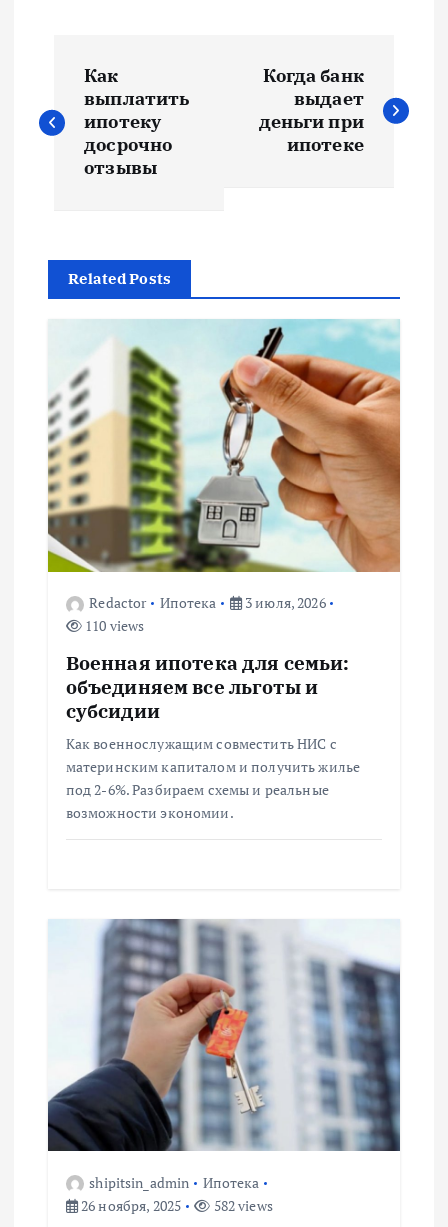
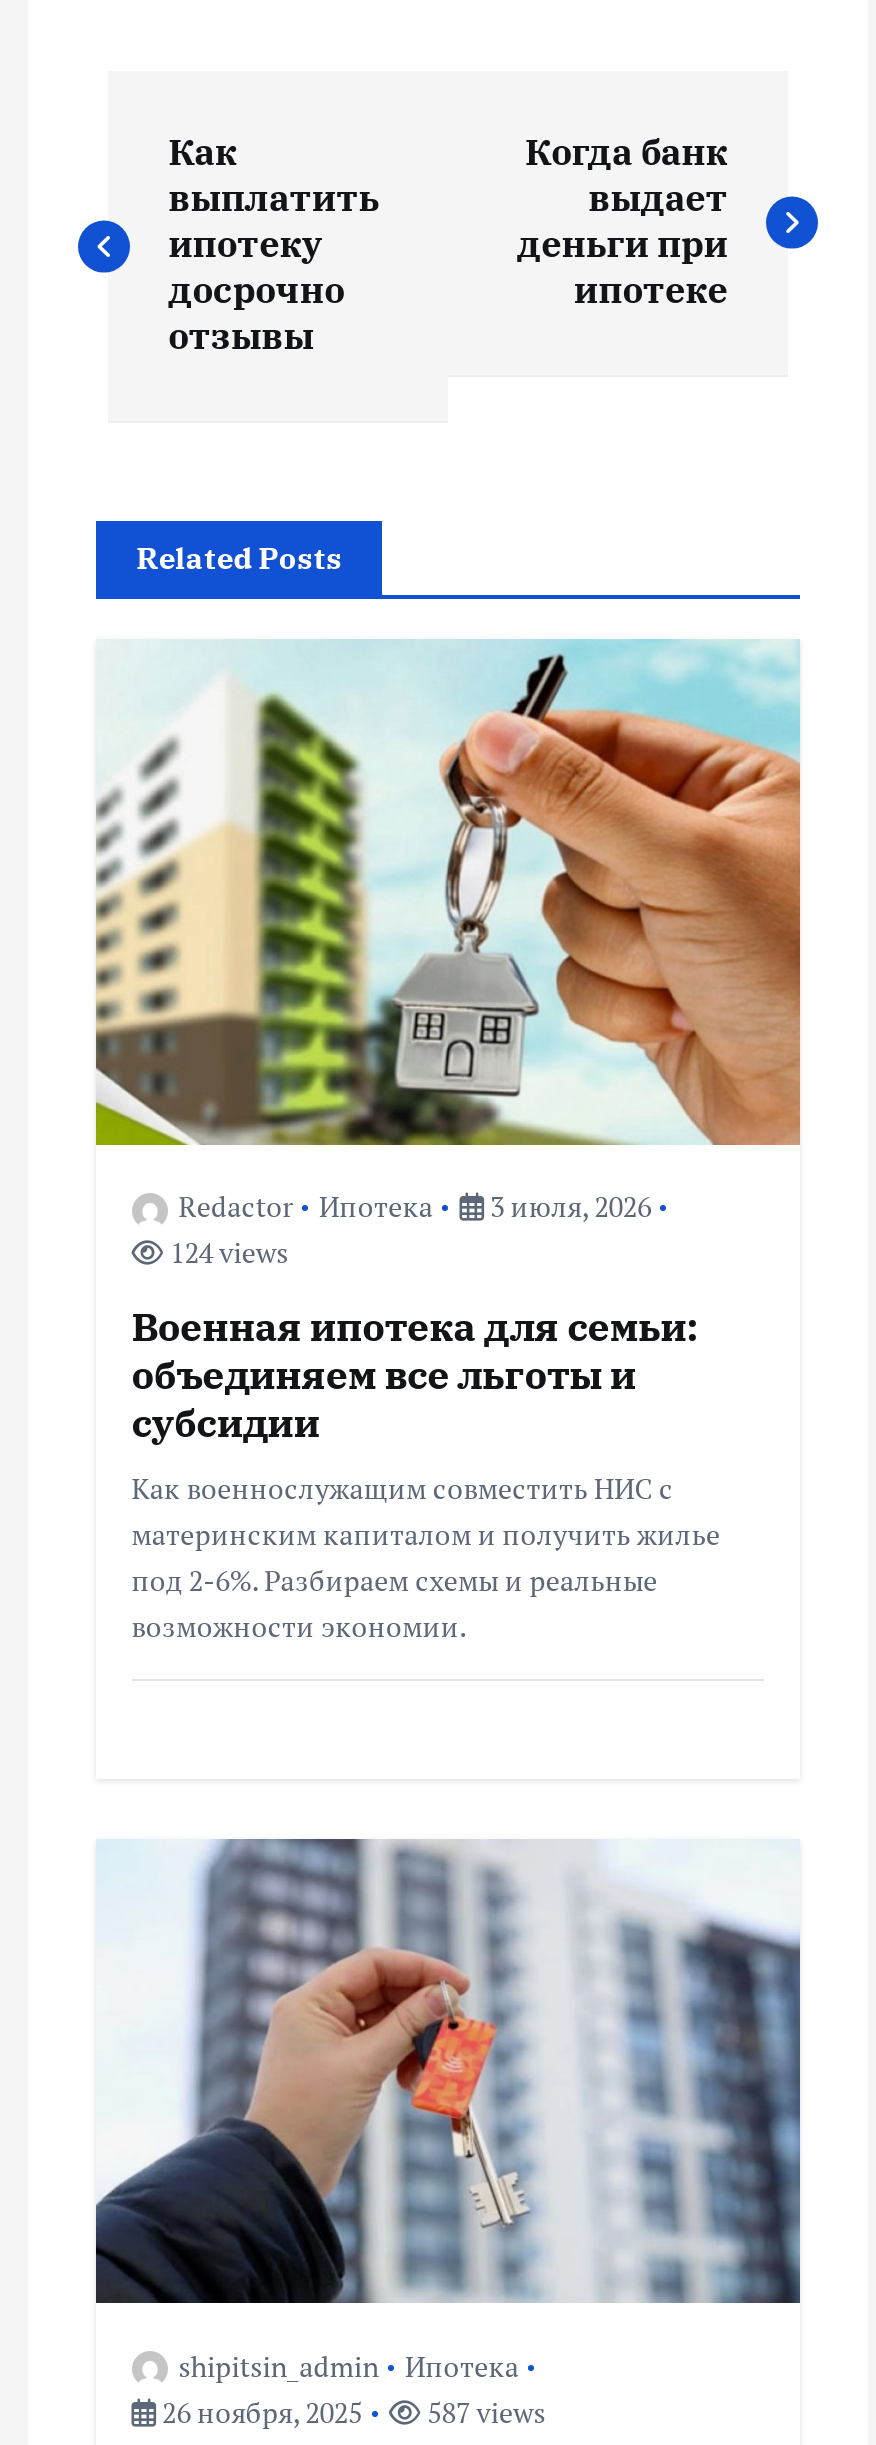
[82,616,144,635] 110 views -> [164,1234,289,1272] 124 views
[210,1196,273,1215] 582 views -> [421,2393,546,2431] 587 views

